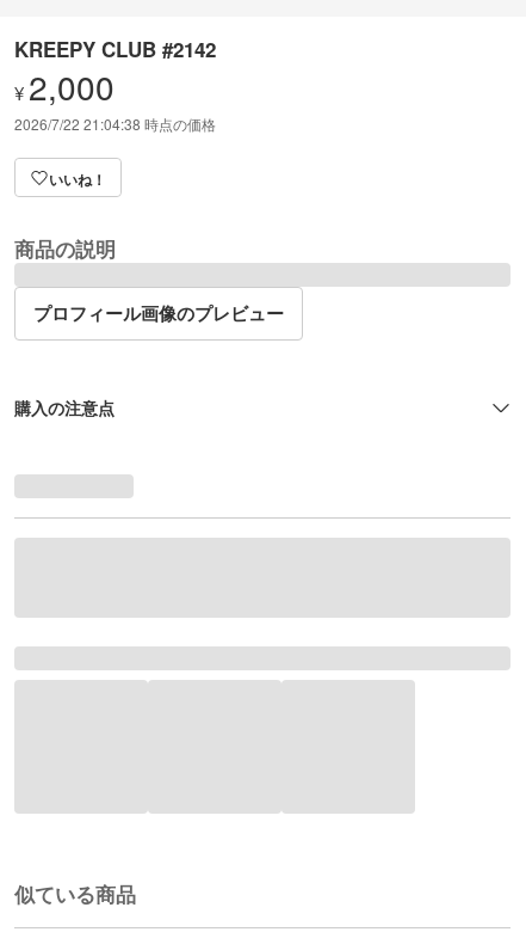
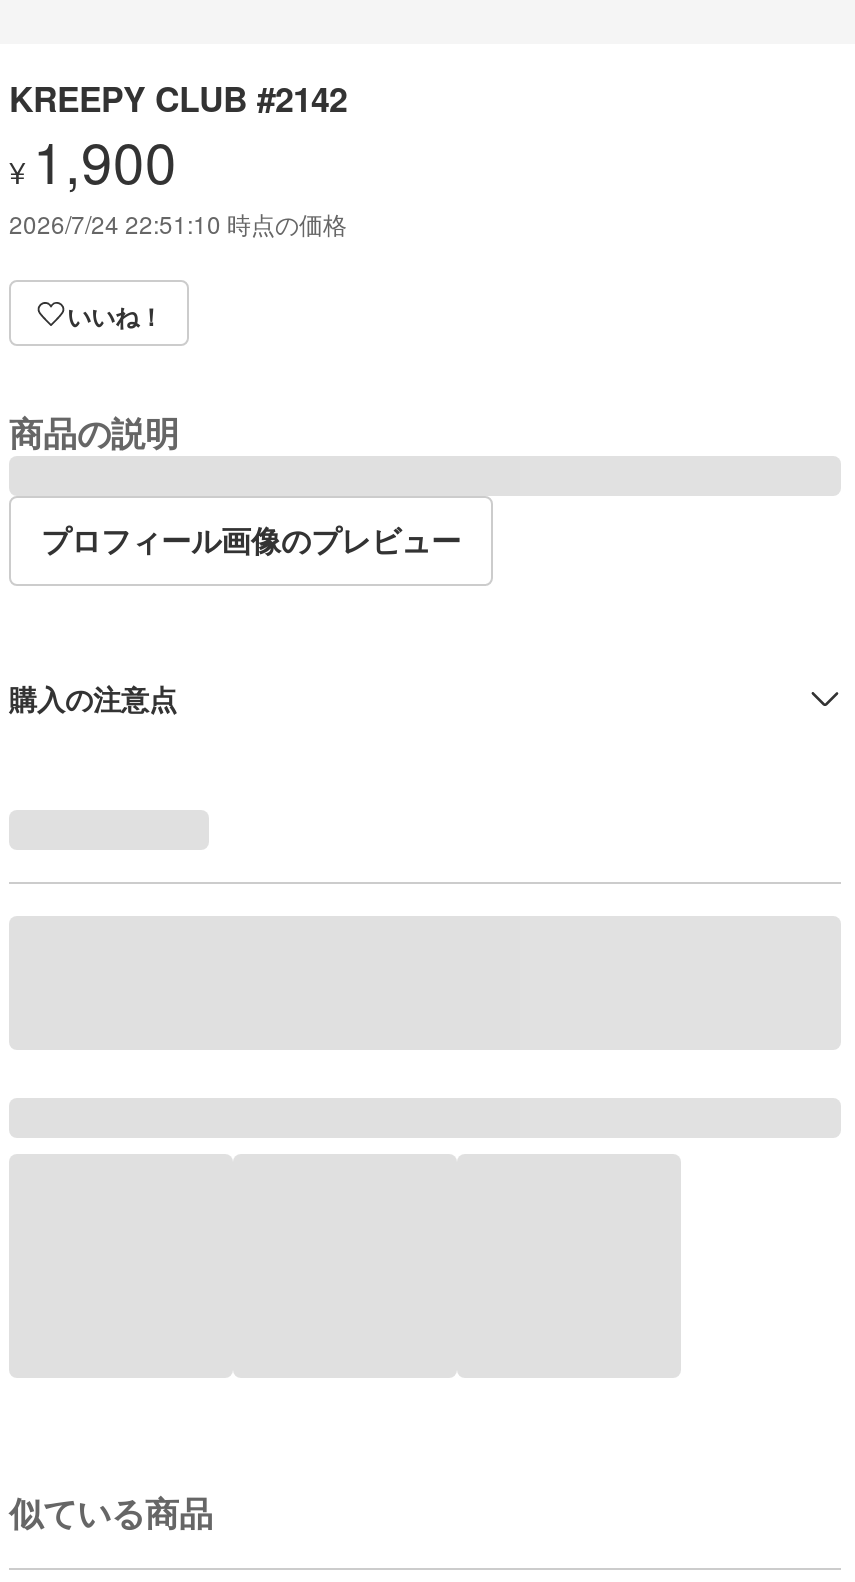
[14,62,115,110] ¥ 2,000 -> [9,120,177,200] ¥ 1,900
[14,114,216,134] 2026/7/22 21:04:38 時点の価格 -> [9,206,347,240] 2026/7/24 22:51:10 時点の価格

